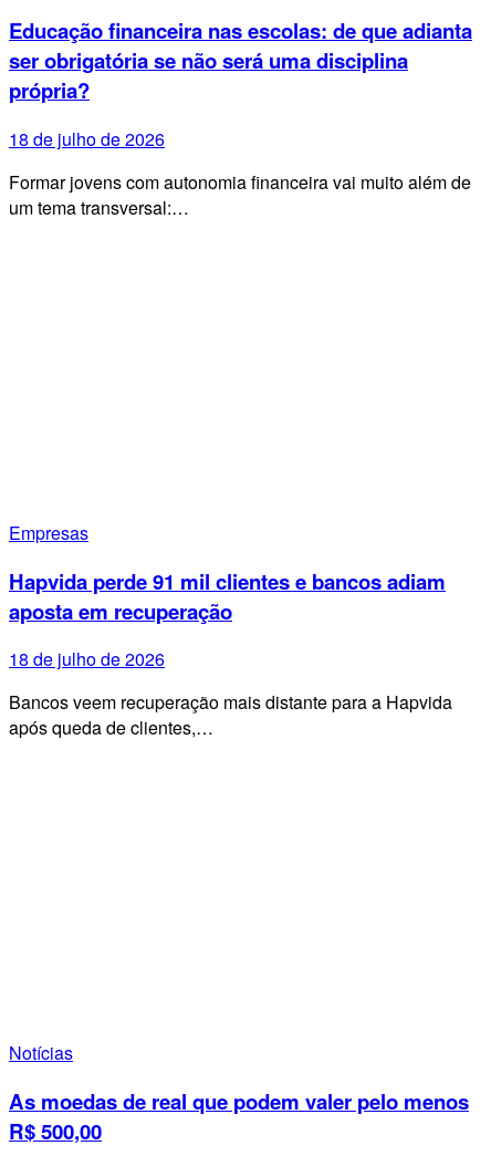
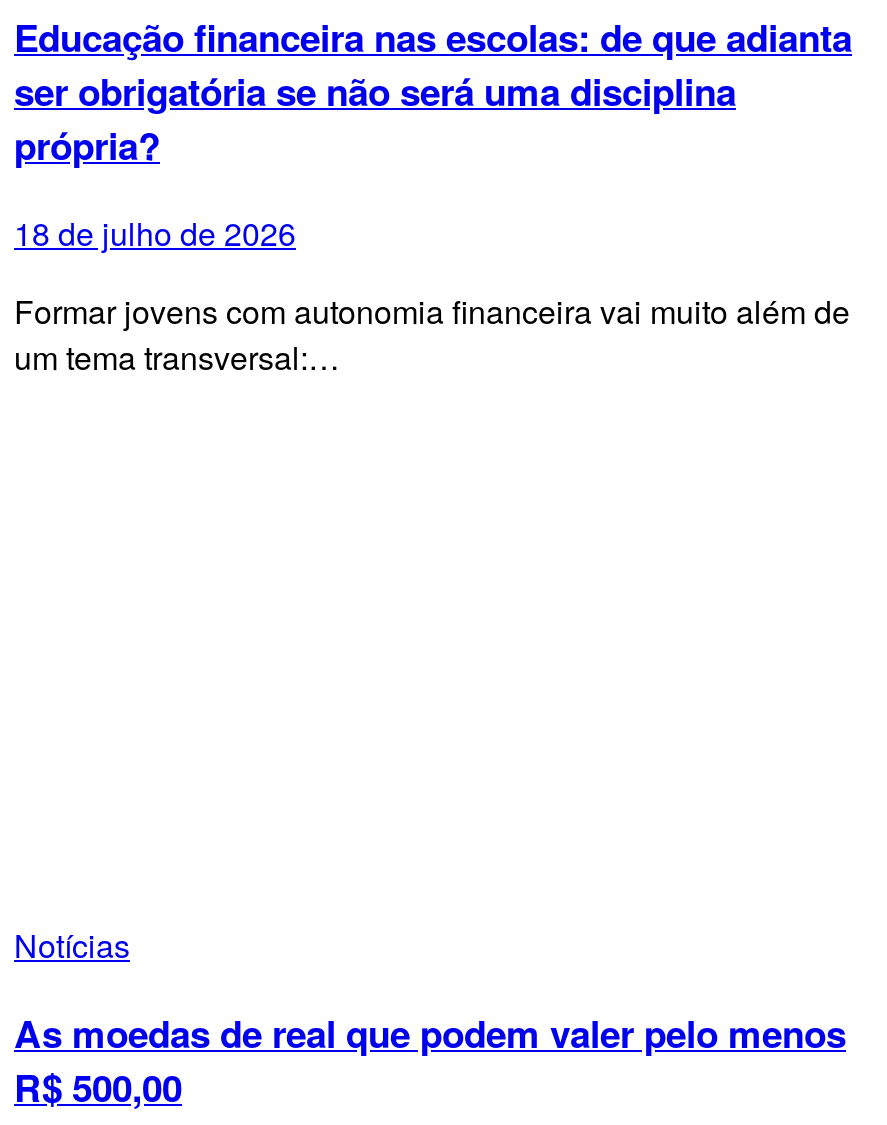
[9,520,452,740] Empresas | Hapvida perde 91 mil clientes e bancos adiam | aposta em recuperação | 18 de julho de 2026 | Bancos veem recuperação mais distante para a Hapvida | após queda de clientes,… -> none

